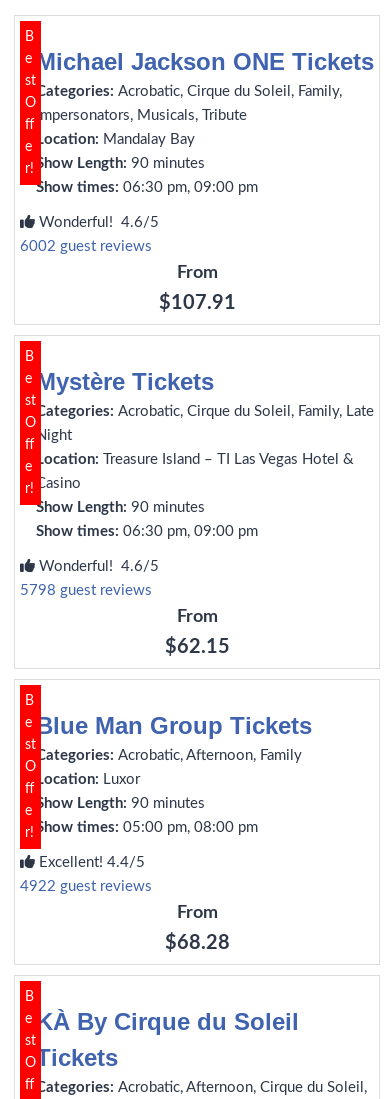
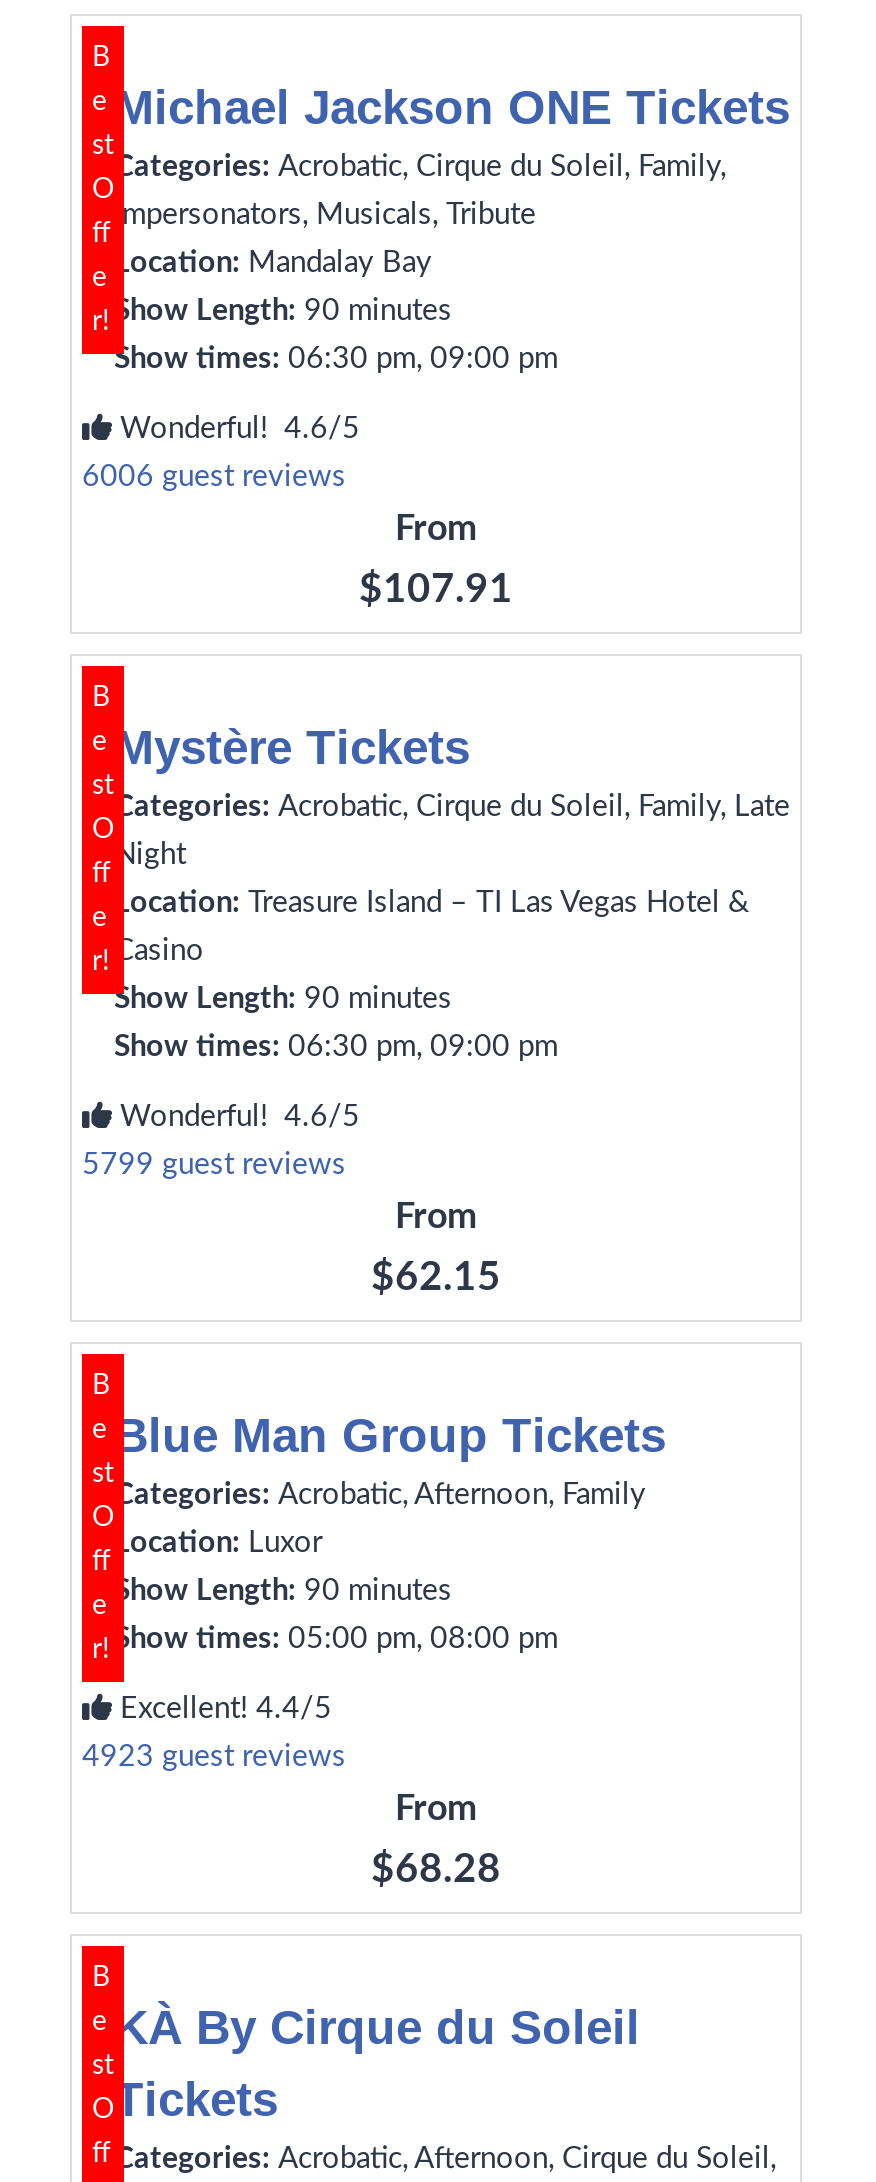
[20,239,152,254] 6002 guest reviews -> [82,462,346,492] 6006 guest reviews
[20,583,152,598] 5798 guest reviews -> [82,1150,346,1180] 5799 guest reviews
[20,879,152,894] 4922 guest reviews -> [82,1742,346,1772] 4923 guest reviews

